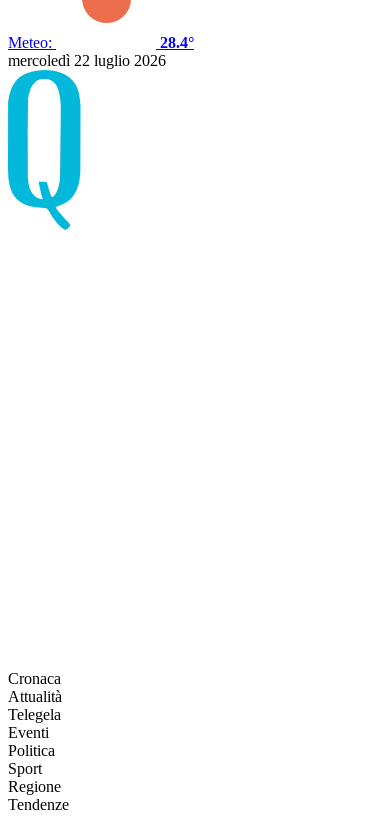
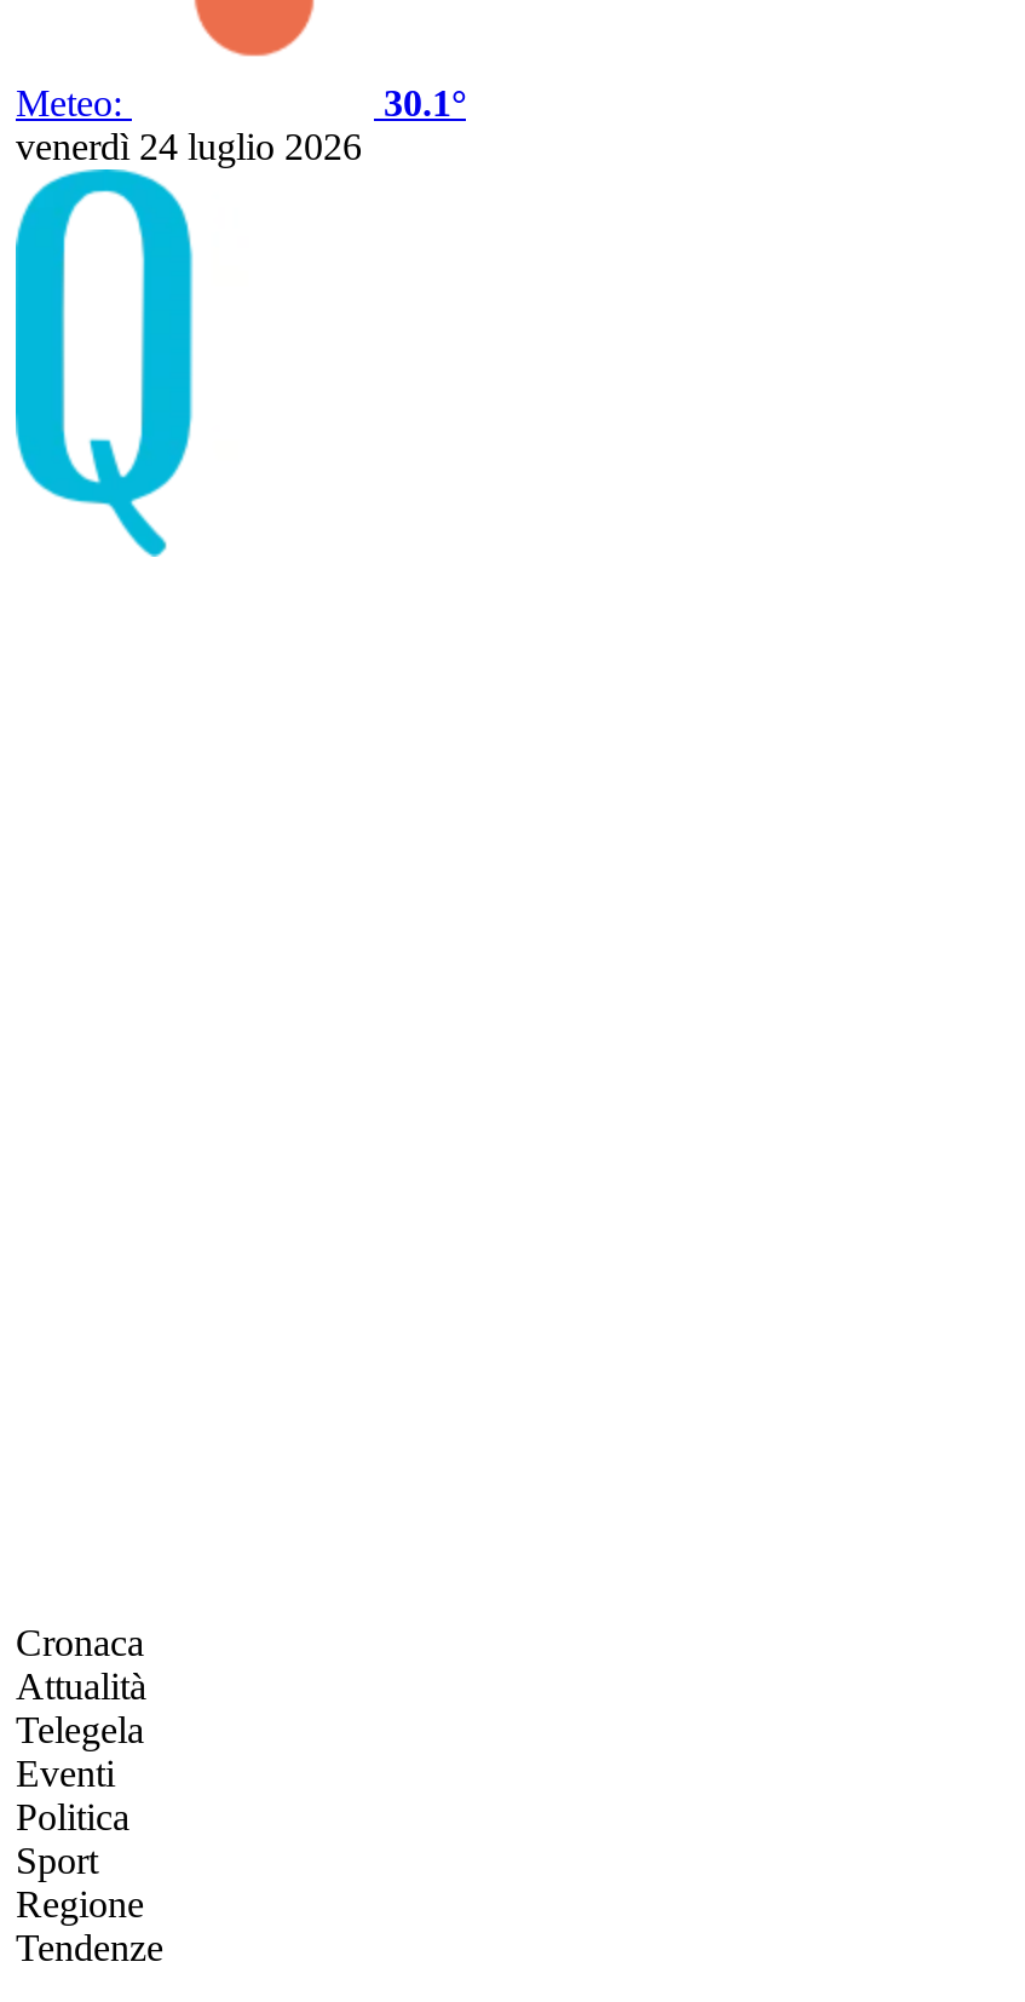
[160,34,194,51] 28.4° -> [384,82,466,123] 30.1°
[8,52,166,69] mercoledì 22 luglio 2026 -> [16,126,362,167] venerdì 24 luglio 2026

